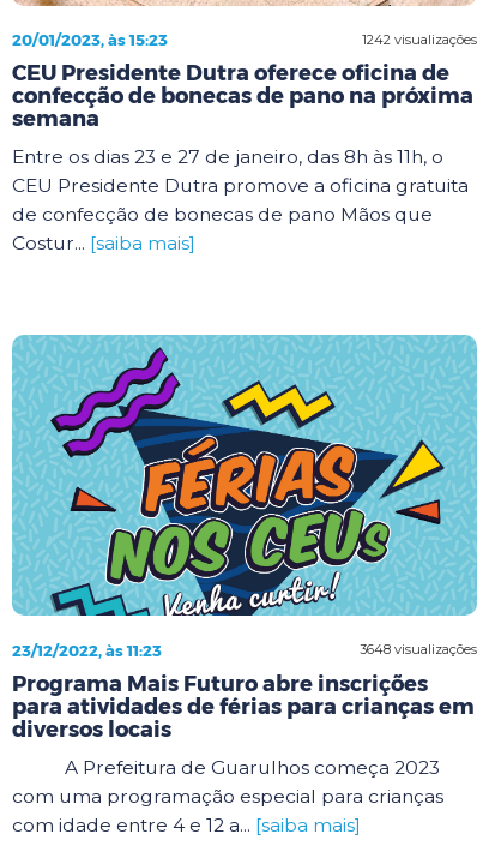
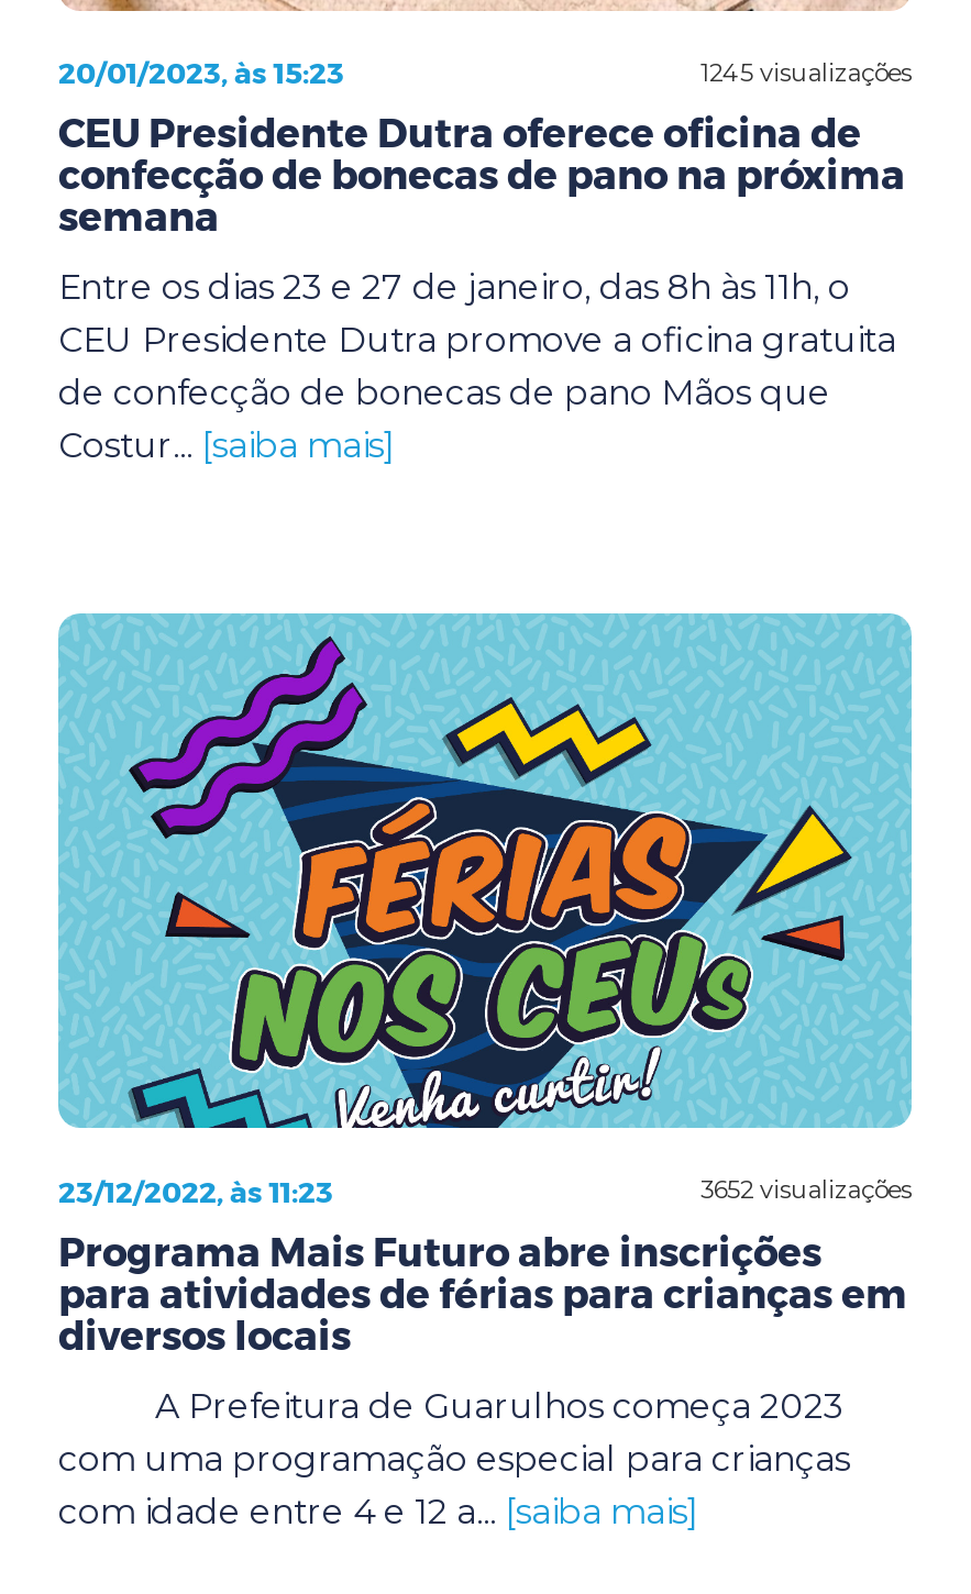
[362,31,477,47] 1242 visualizações -> [700,56,912,87] 1245 visualizações
[360,641,477,658] 3648 visualizações -> [700,1174,912,1205] 3652 visualizações

